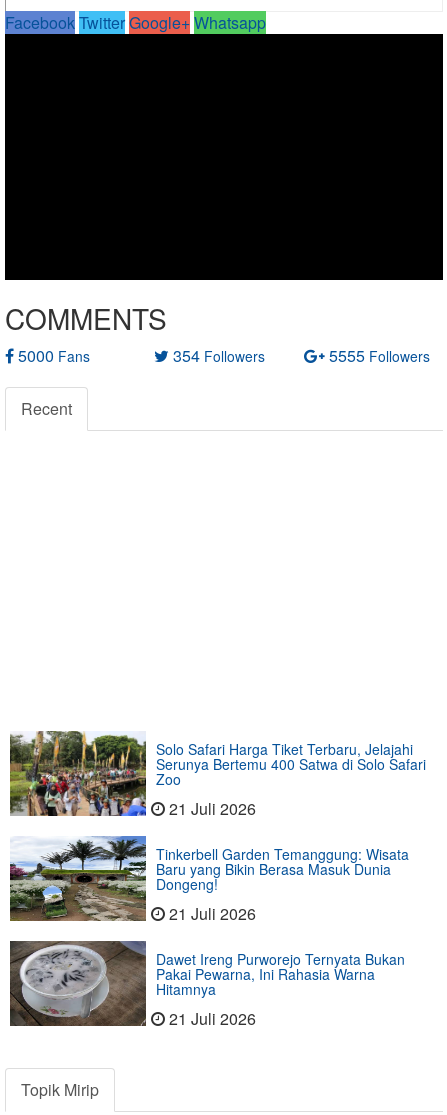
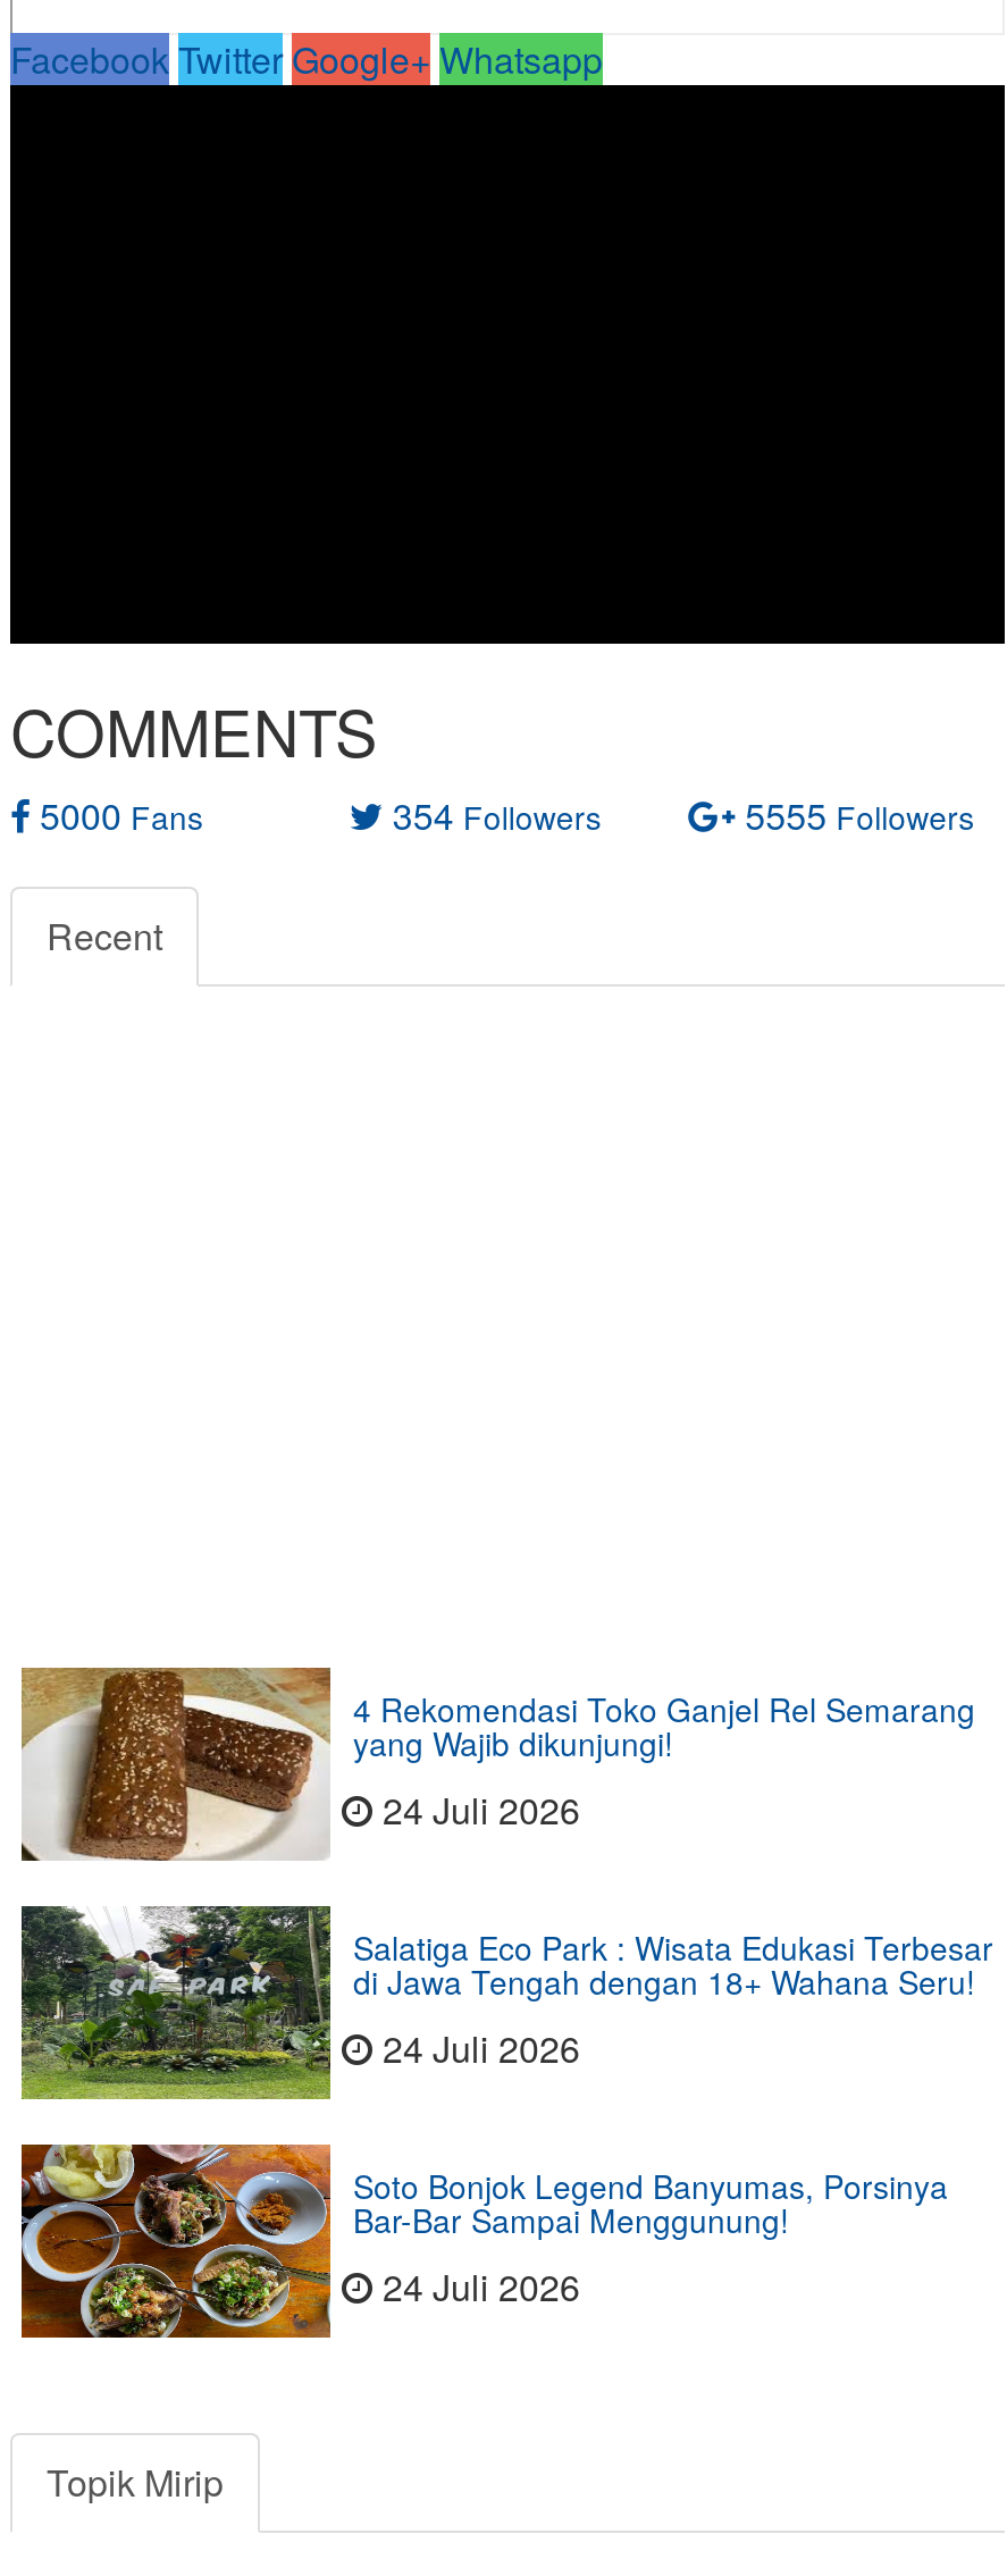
[9,731,426,820] [image] | Solo Safari Harga Tiket Terbaru, Jelajahi | Serunya Bertemu 400 Satwa di Solo Safari | Zoo | 21 Juli 2026 -> [19,1665,975,1861] [image] | 4 Rekomendasi Toko Ganjel Rel Semarang | yang Wajib dikunjungi! | 24 Juli 2026
[9,835,409,925] [image] | Tinkerbell Garden Temanggung: Wisata | Baru yang Bikin Berasa Masuk Dunia | Dongeng! | 21 Juli 2026 -> [19,1904,993,2101] [image] | Salatiga Eco Park : Wisata Edukasi Terbesar | di Jawa Tengah dengan 18+ Wahana Seru! | 24 Juli 2026
[10,940,405,1030] [image] | Dawet Ireng Purworejo Ternyata Bukan | Pakai Pewarna, Ini Rahasia Warna | Hitamnya | 21 Juli 2026 -> [22,2142,948,2340] [image] | Soto Bonjok Legend Banyumas, Porsinya | Bar-Bar Sampai Menggunung! | 24 Juli 2026

